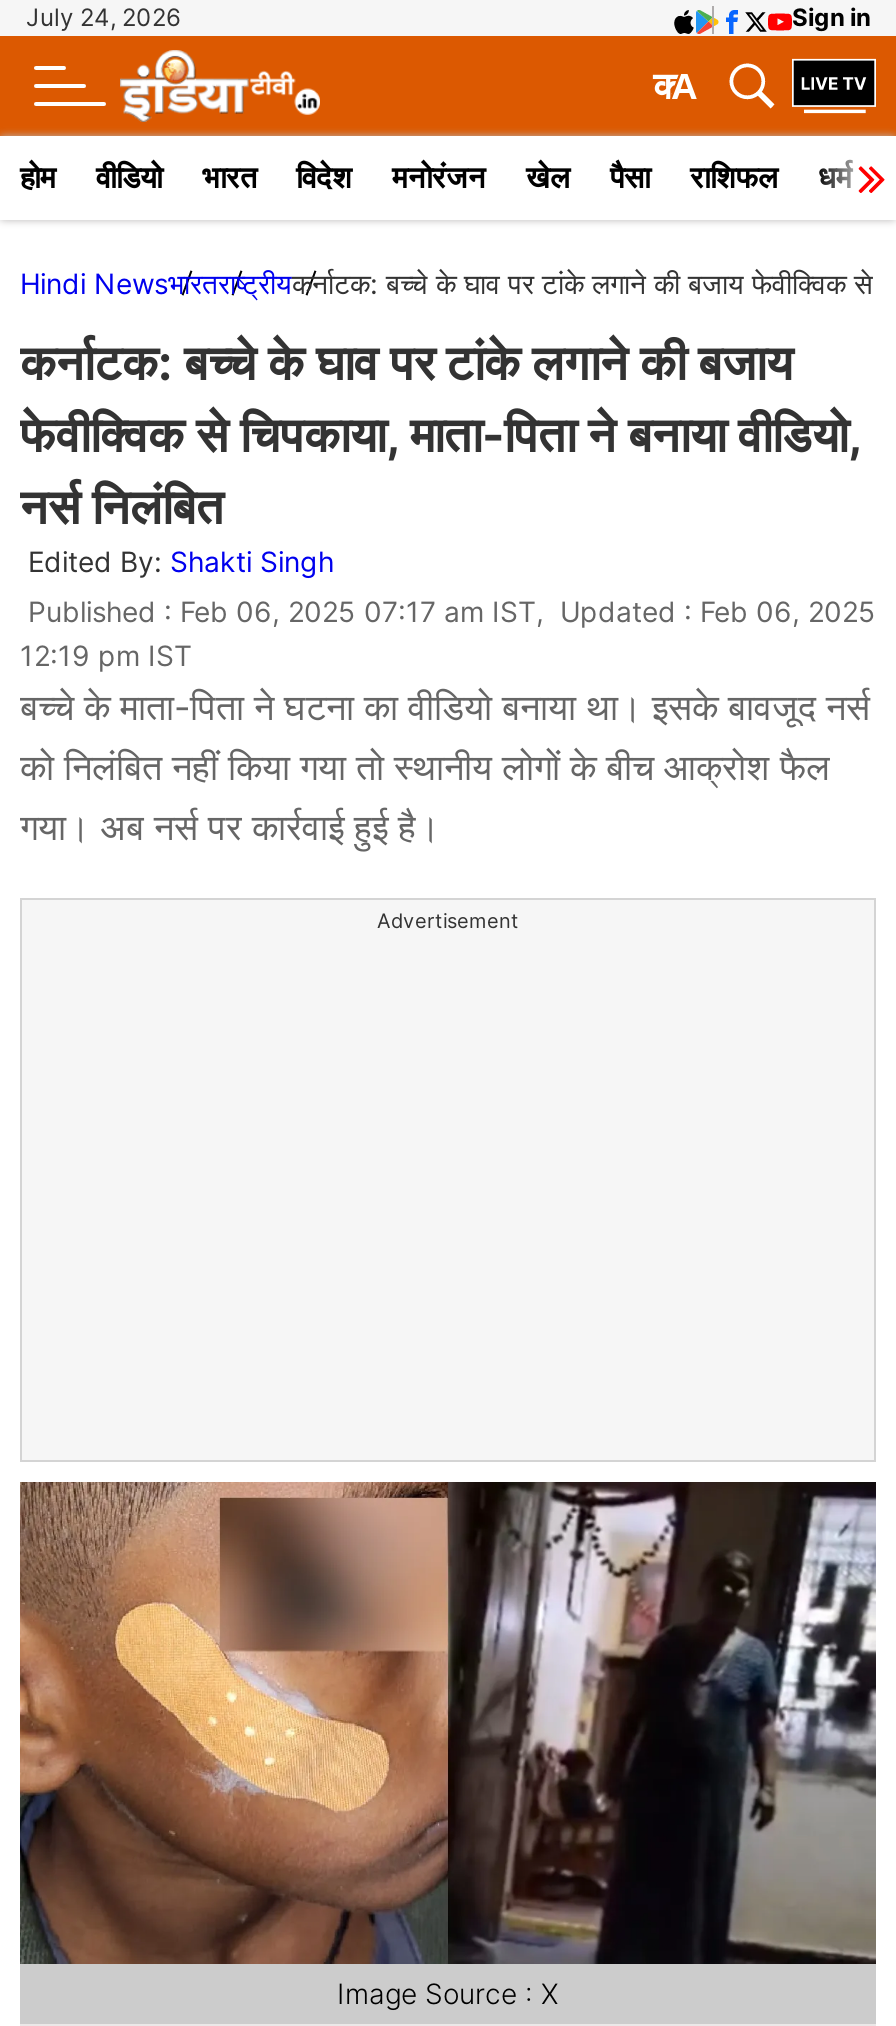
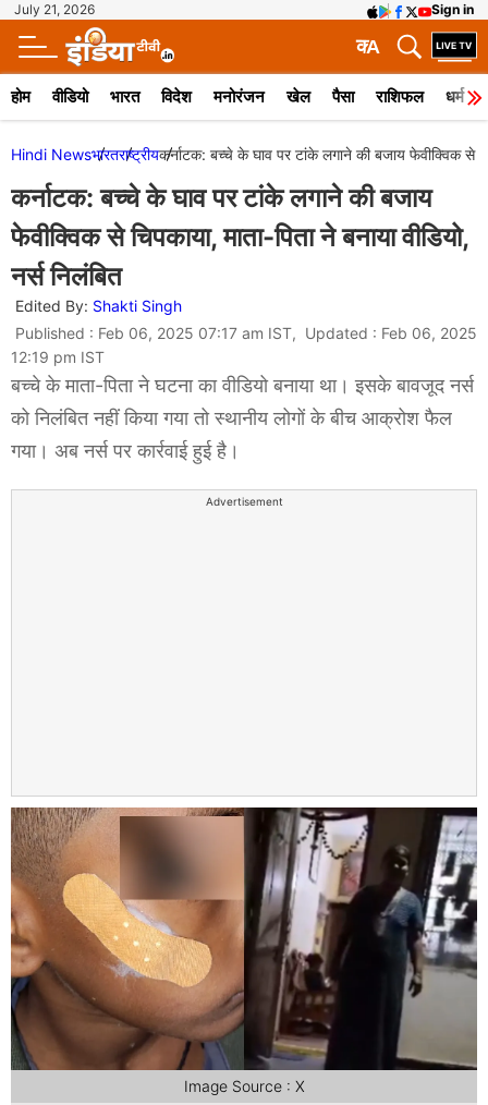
[26,2,180,32] July 24, 2026 -> [14,1,95,17] July 21, 2026

